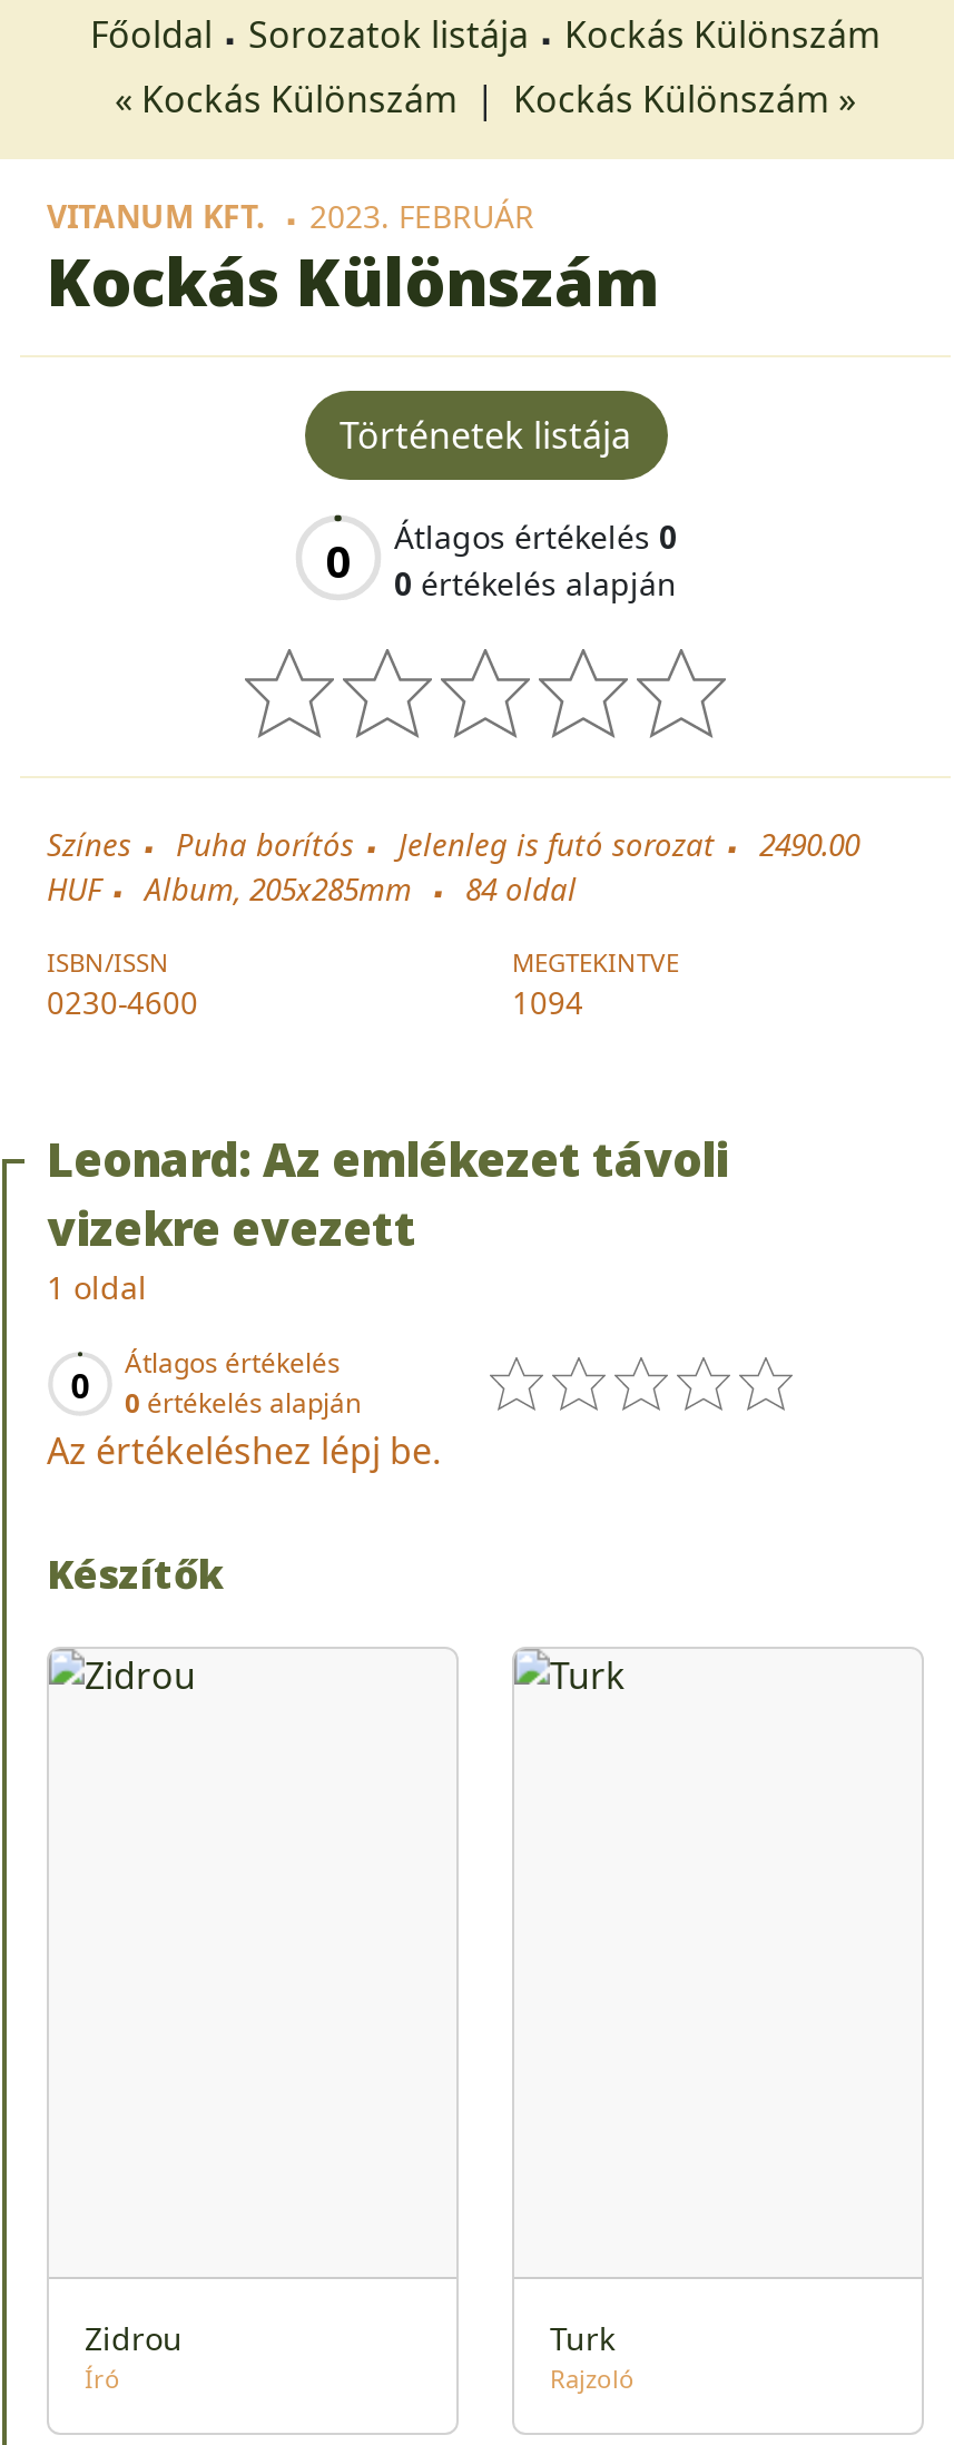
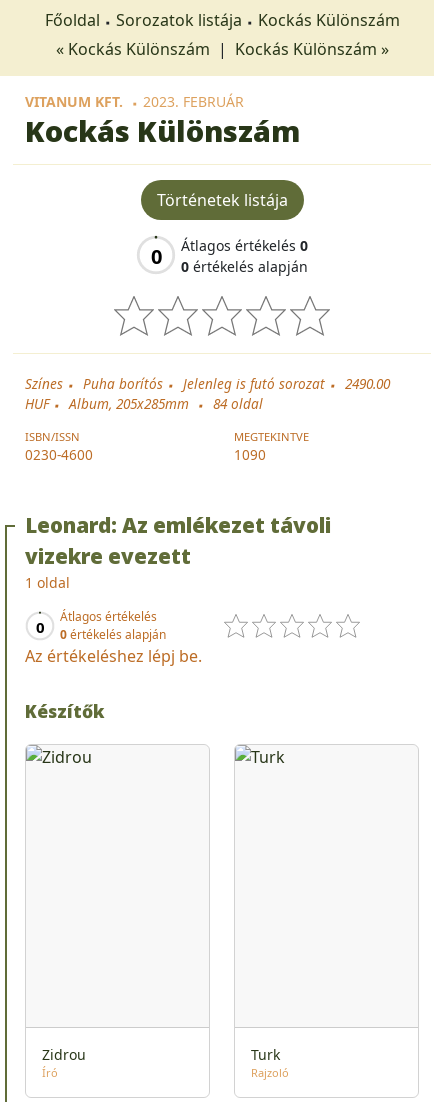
[512,980,583,1023] 1094 -> [234,445,266,464] 1090

